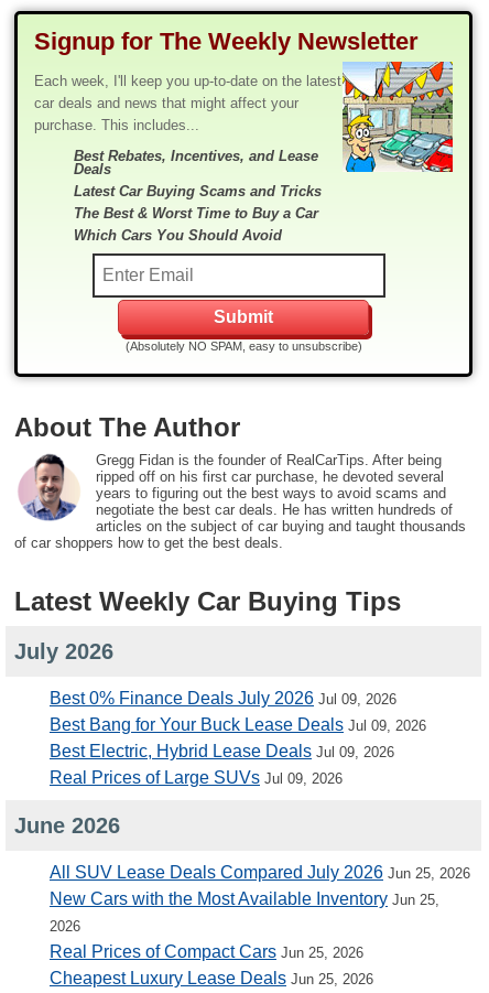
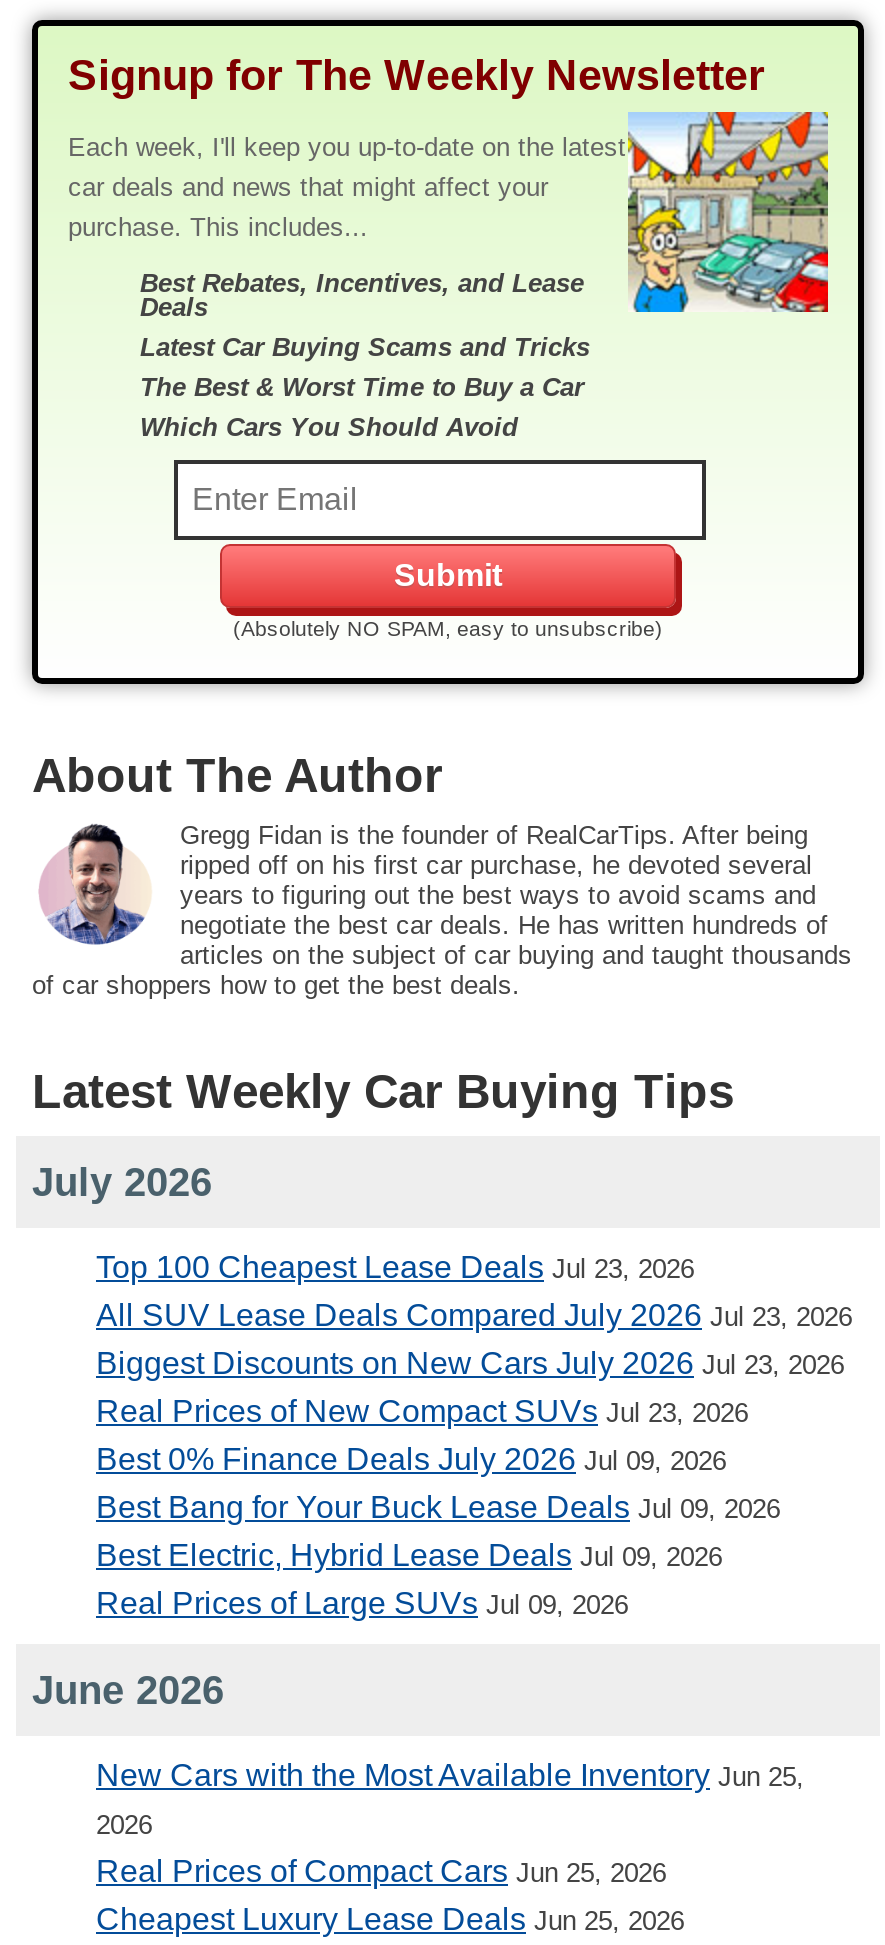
none -> [96,1251,852,1429] Top 100 Cheapest Lease Deals Jul 23, 2026 | All SUV Lease Deals Compared July 2026 Jul 23, 2026 | Biggest Discounts on New Cars July 2026 Jul 23, 2026 | Real Prices of New Compact SUVs Jul 23, 2026
moved [14,689,426,838] -> [32,1443,780,1713]: Best 0% Finance Deals July 2026 Jul 09, 2026 | Best Bang for Your Buck Lease Deals Jul 09, 2026 | Best Electric, Hybrid Lease Deals Jul 09, 2026 | Real Prices of Large SUVs Jul 09, 2026 | June 2026
[50,863,470,882] All SUV Lease Deals Compared July 2026 Jun 25, 2026 -> none

